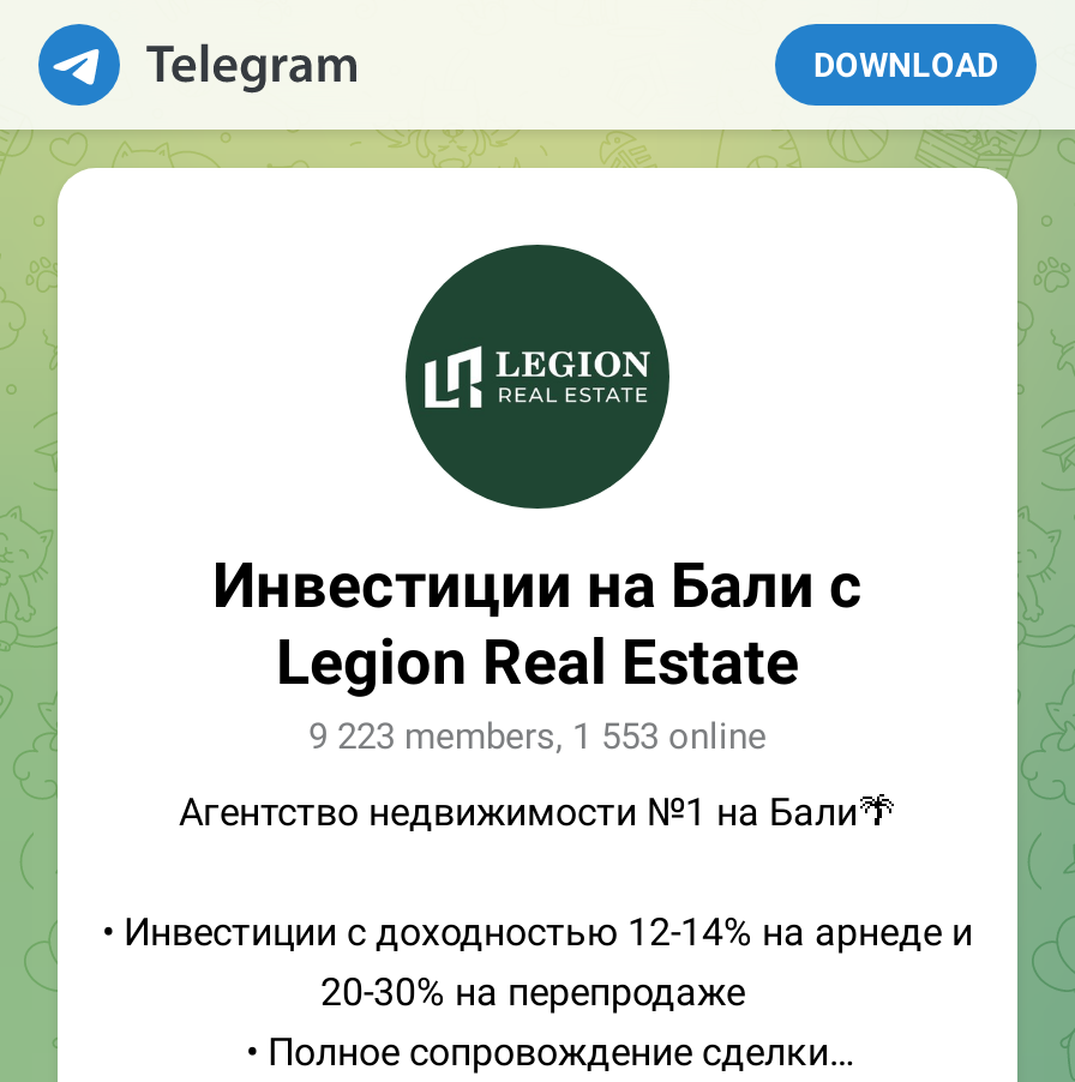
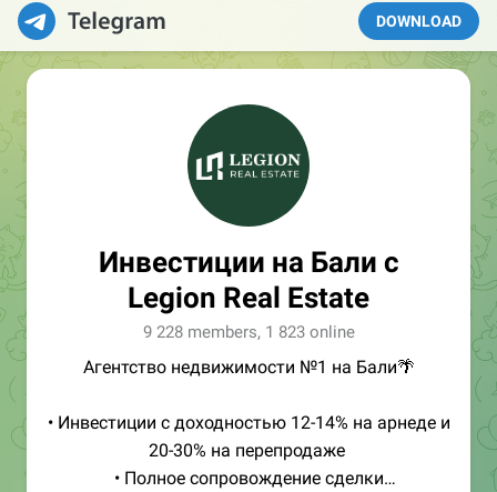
[308,715,767,758] 9 223 members, 1 553 online -> [143,322,354,342] 9 228 members, 1 823 online

